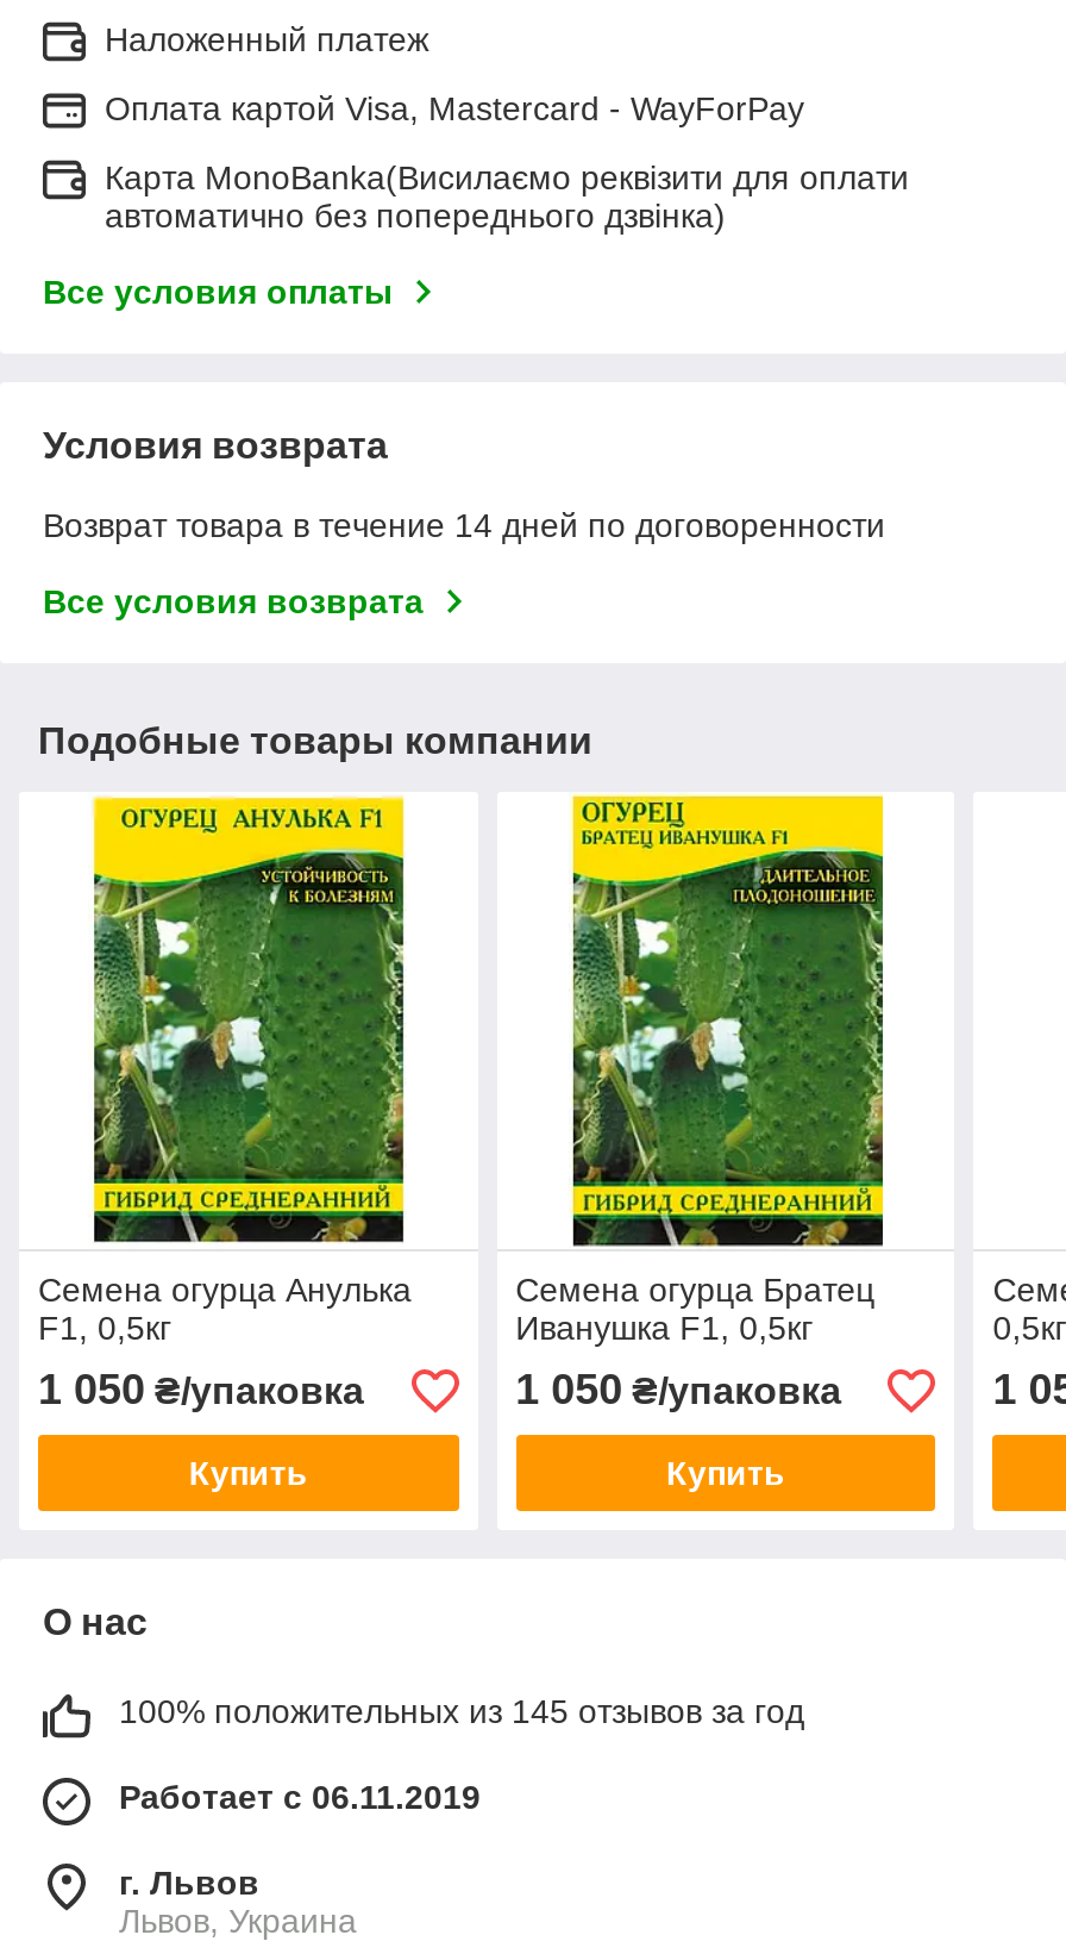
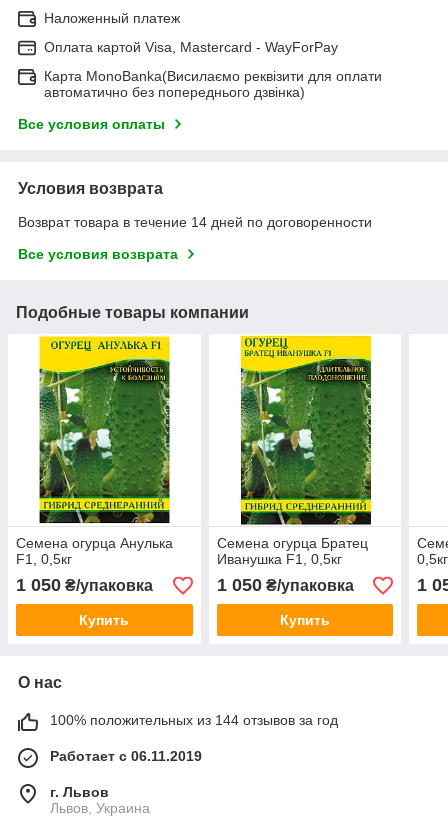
[119,1693,804,1731] 100% положительных из 145 отзывов за год -> [50,712,338,728] 100% положительных из 144 отзывов за год

